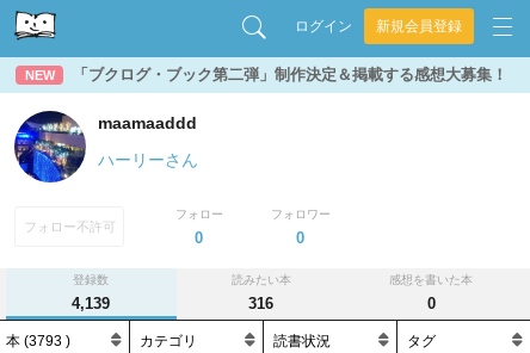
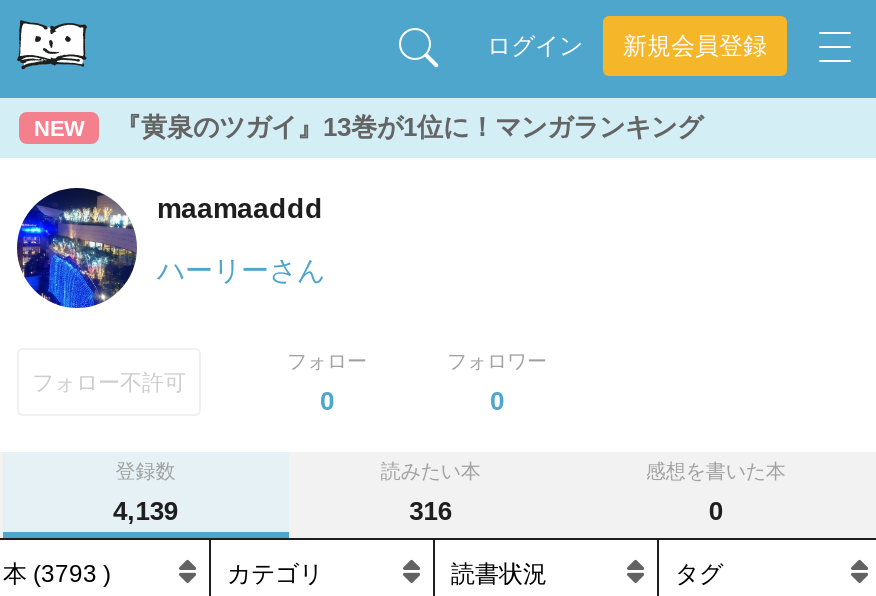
[73,66,507,83] 「ブクログ・ブック第二弾」制作決定＆掲載する感想大募集！ -> [115,112,703,142] 『黄泉のツガイ』13巻が1位に！マンガランキング

